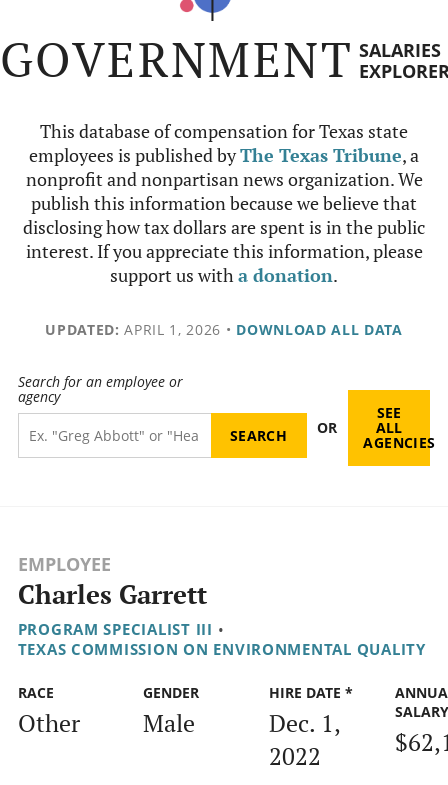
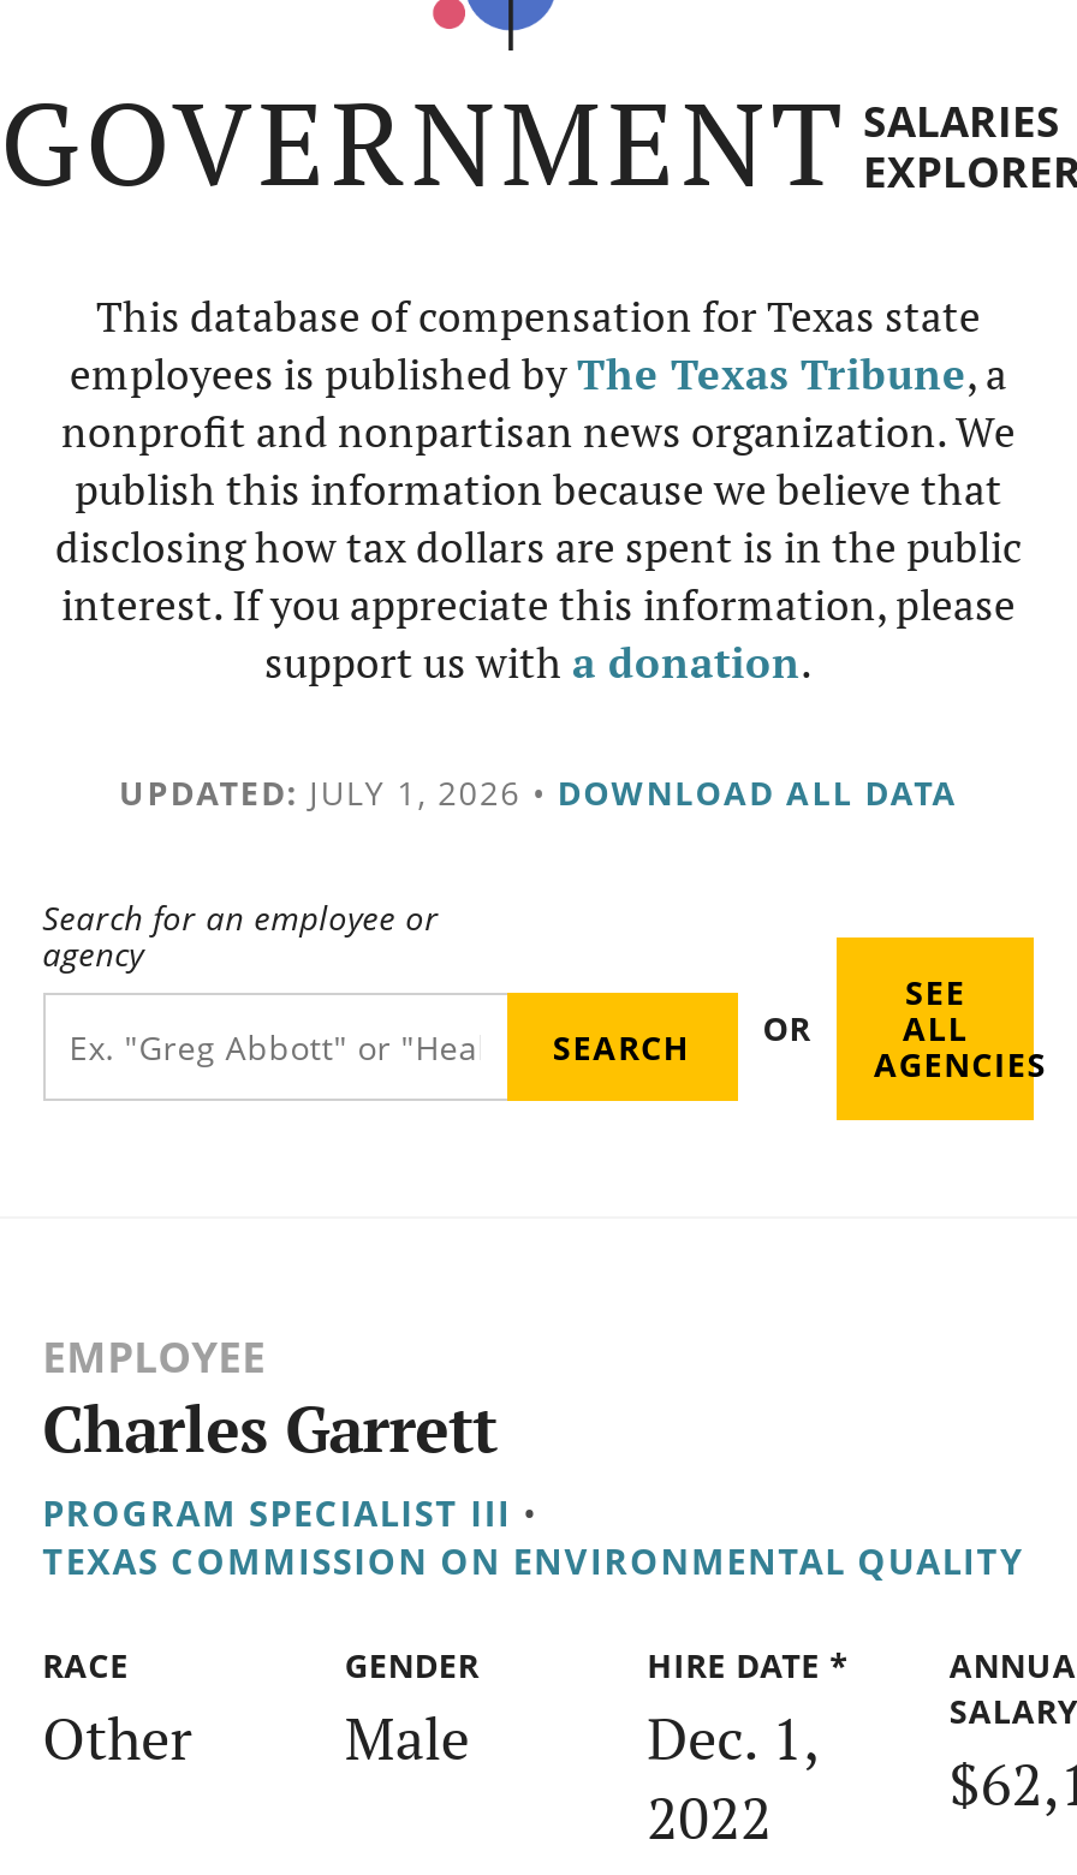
[45,320,403,339] UPDATED: APRIL 1, 2026 • DOWNLOAD ALL DATA -> [119,769,958,815] UPDATED: JULY 1, 2026 • DOWNLOAD ALL DATA

